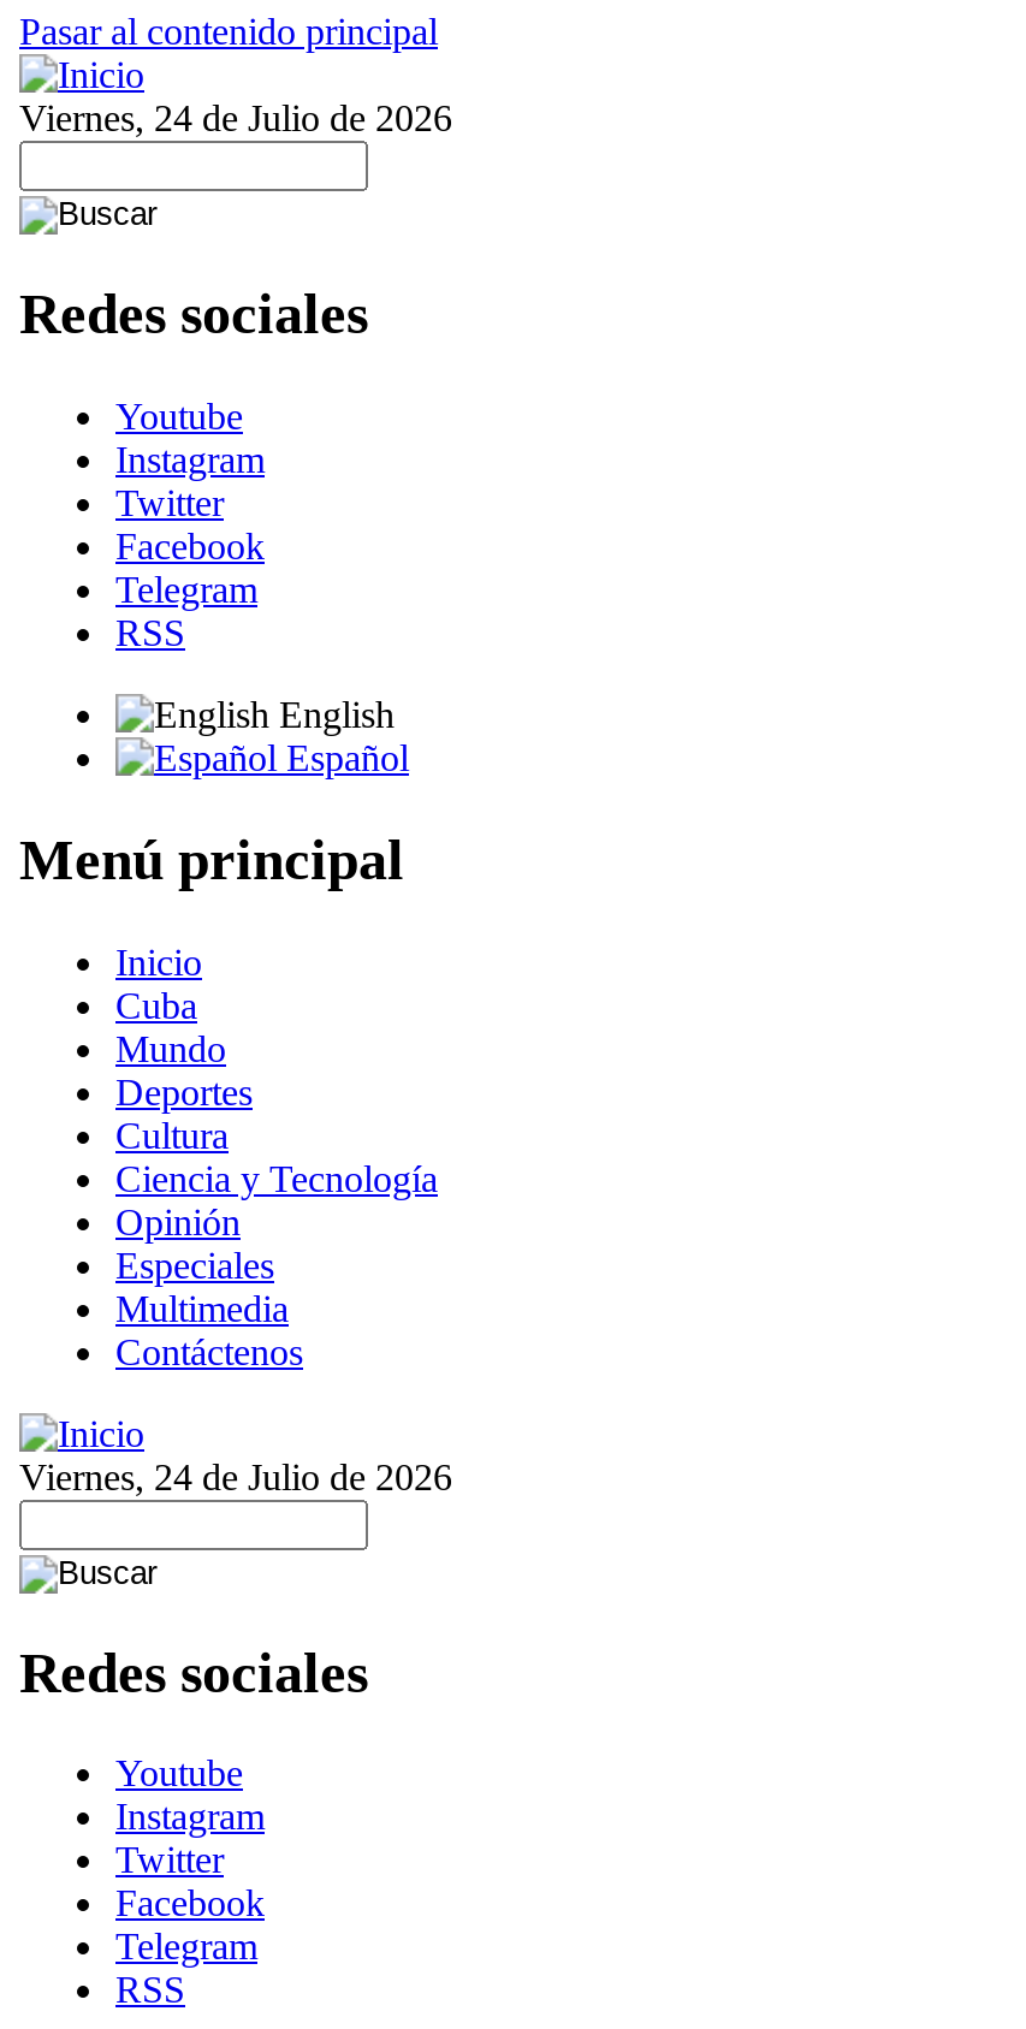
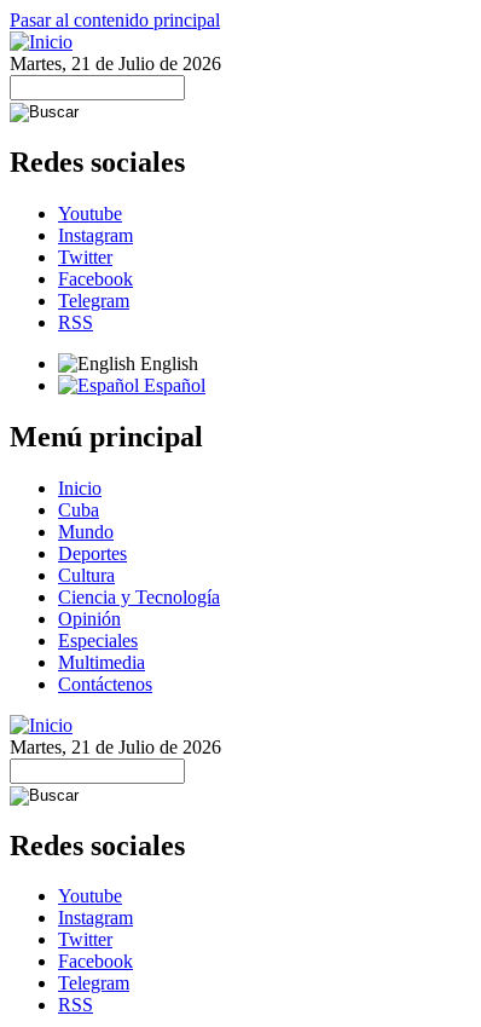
[19,97,452,138] Viernes, 24 de Julio de 2026 -> [10,53,221,74] Martes, 21 de Julio de 2026
[19,1456,452,1496] Viernes, 24 de Julio de 2026 -> [10,736,221,757] Martes, 21 de Julio de 2026

